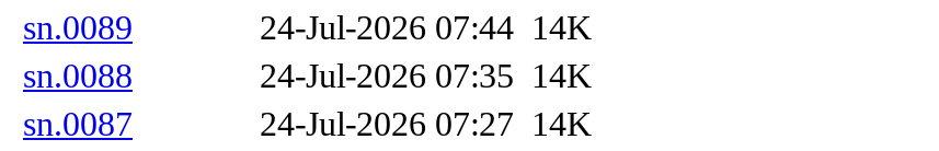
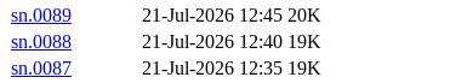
[260,10,593,47] 24-Jul-2026 07:44 14K -> [142,5,321,26] 21-Jul-2026 12:45 20K
[260,58,593,95] 24-Jul-2026 07:35 14K -> [142,32,321,52] 21-Jul-2026 12:40 19K
[260,106,593,143] 24-Jul-2026 07:27 14K -> [142,58,321,79] 21-Jul-2026 12:35 19K

